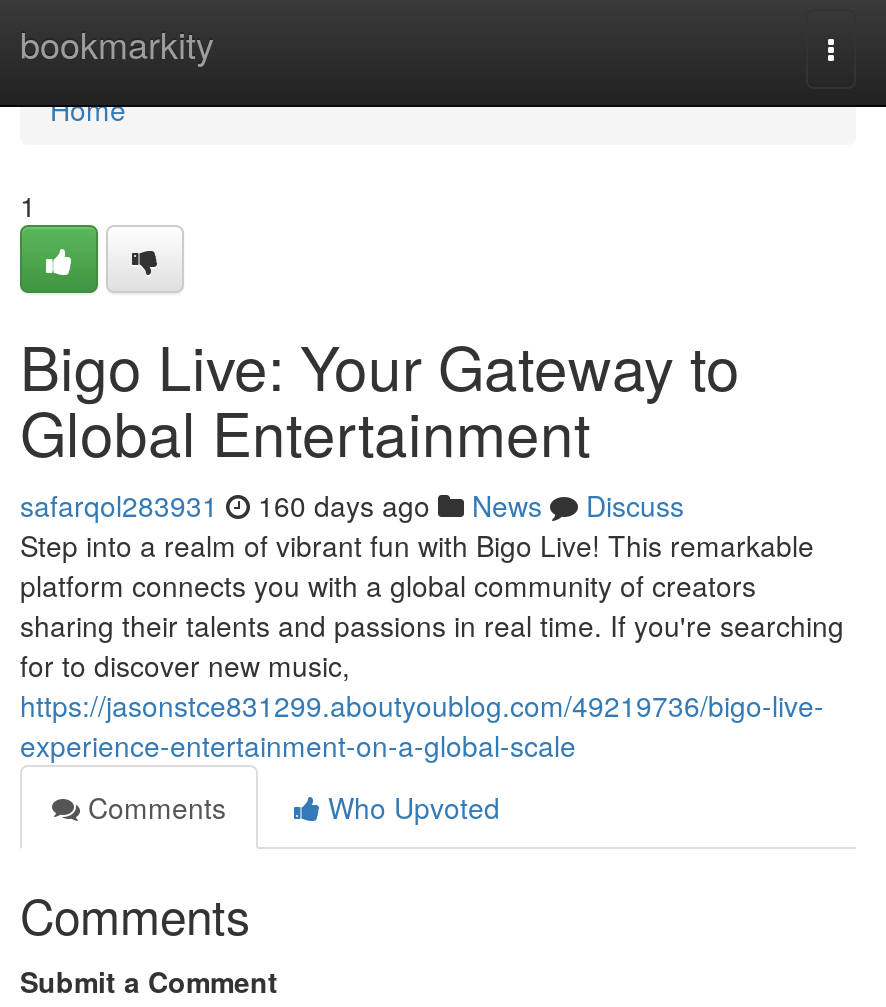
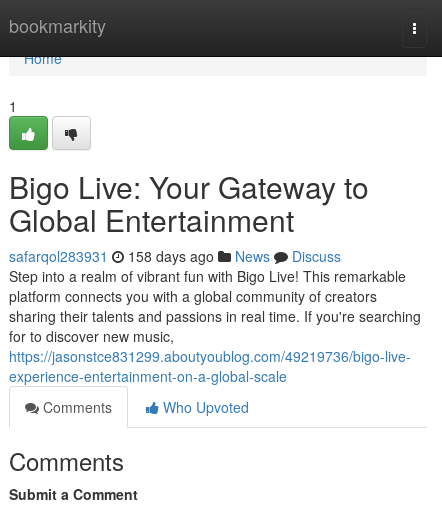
[20,485,684,525] safarqol283931 160 days ago News Discuss -> [9,246,341,266] safarqol283931 158 days ago News Discuss

